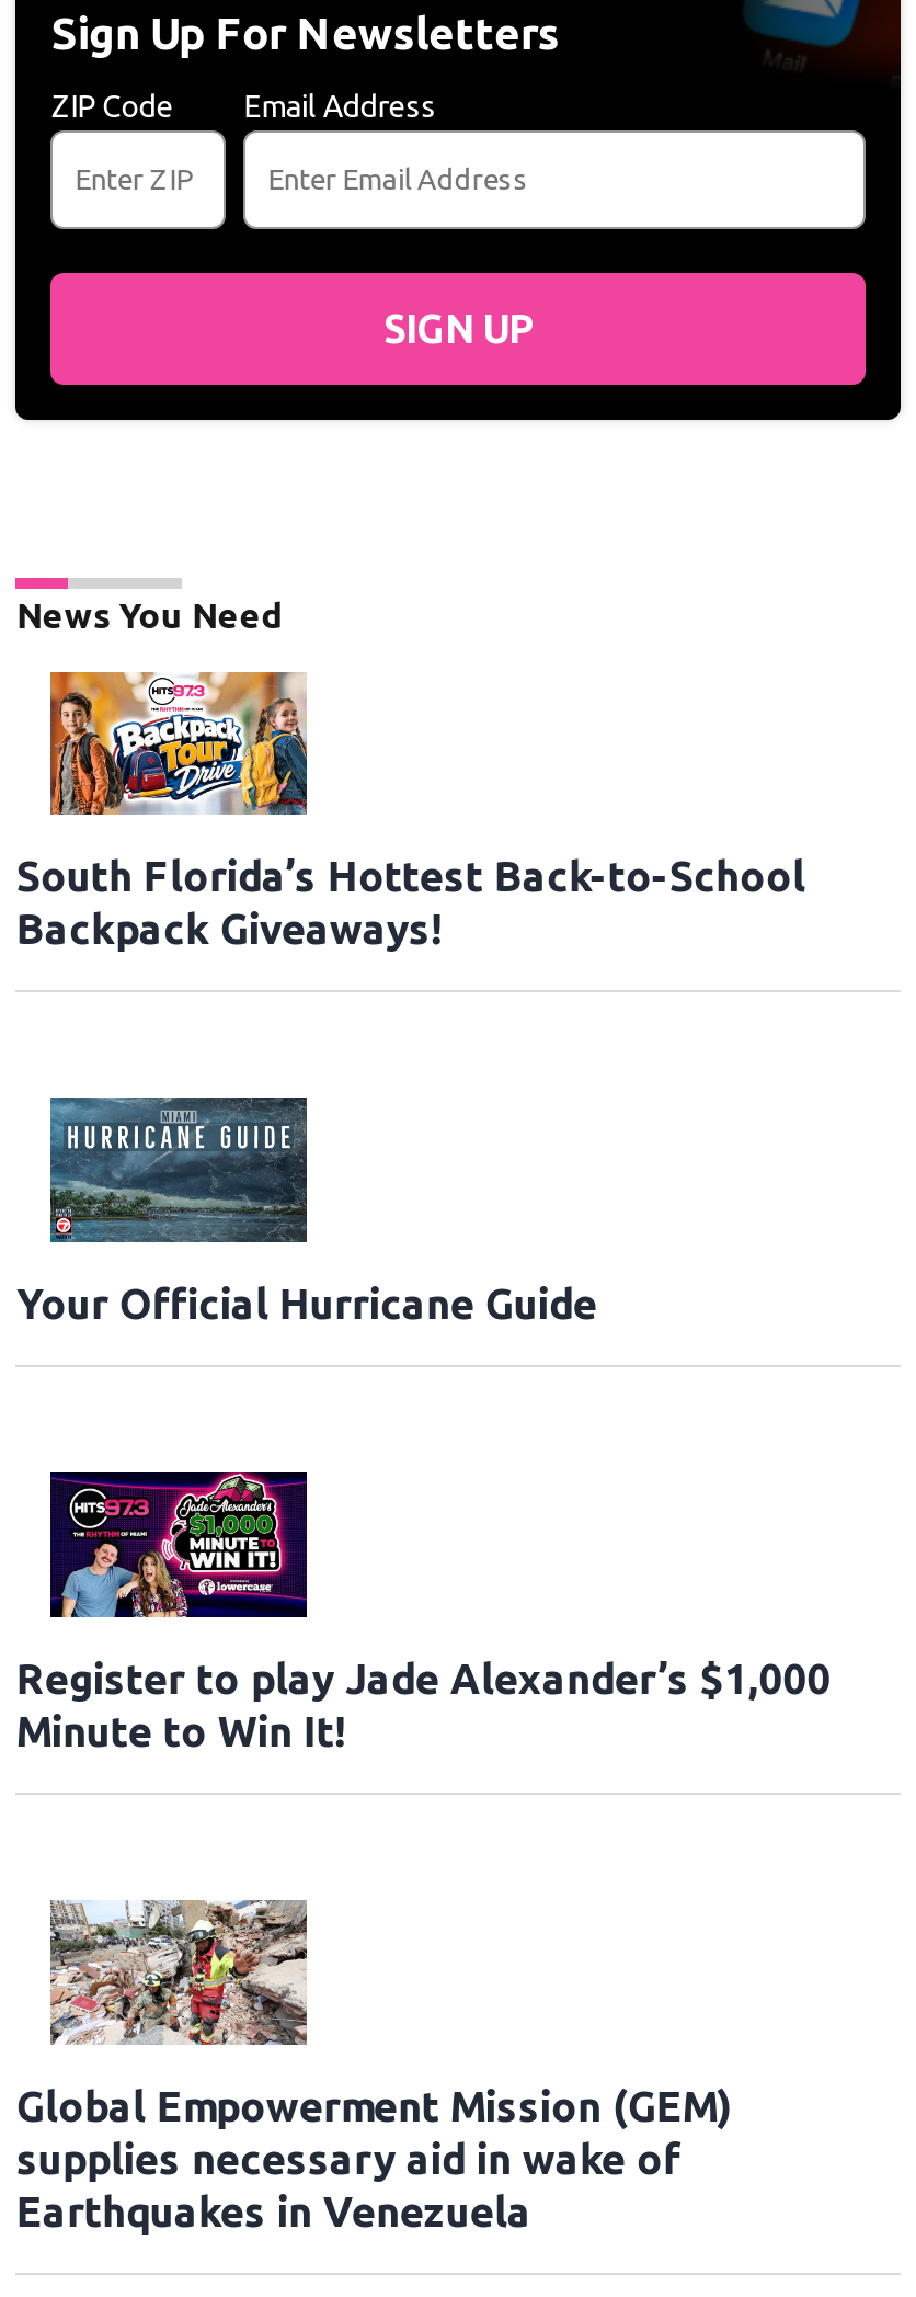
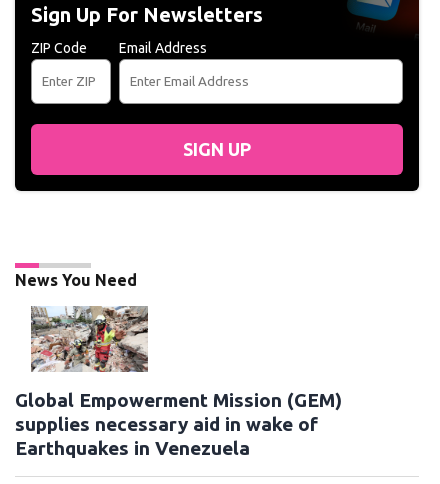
[16,669,805,954] [image] | South Florida’s Hottest Back-to-School | Backpack Giveaways! -> none
[16,1094,597,1328] [image] | Your Official Hurricane Guide -> none
[16,1469,831,1756] [image] | Register to play Jade Alexander’s $1,000 | Minute to Win It! -> none

